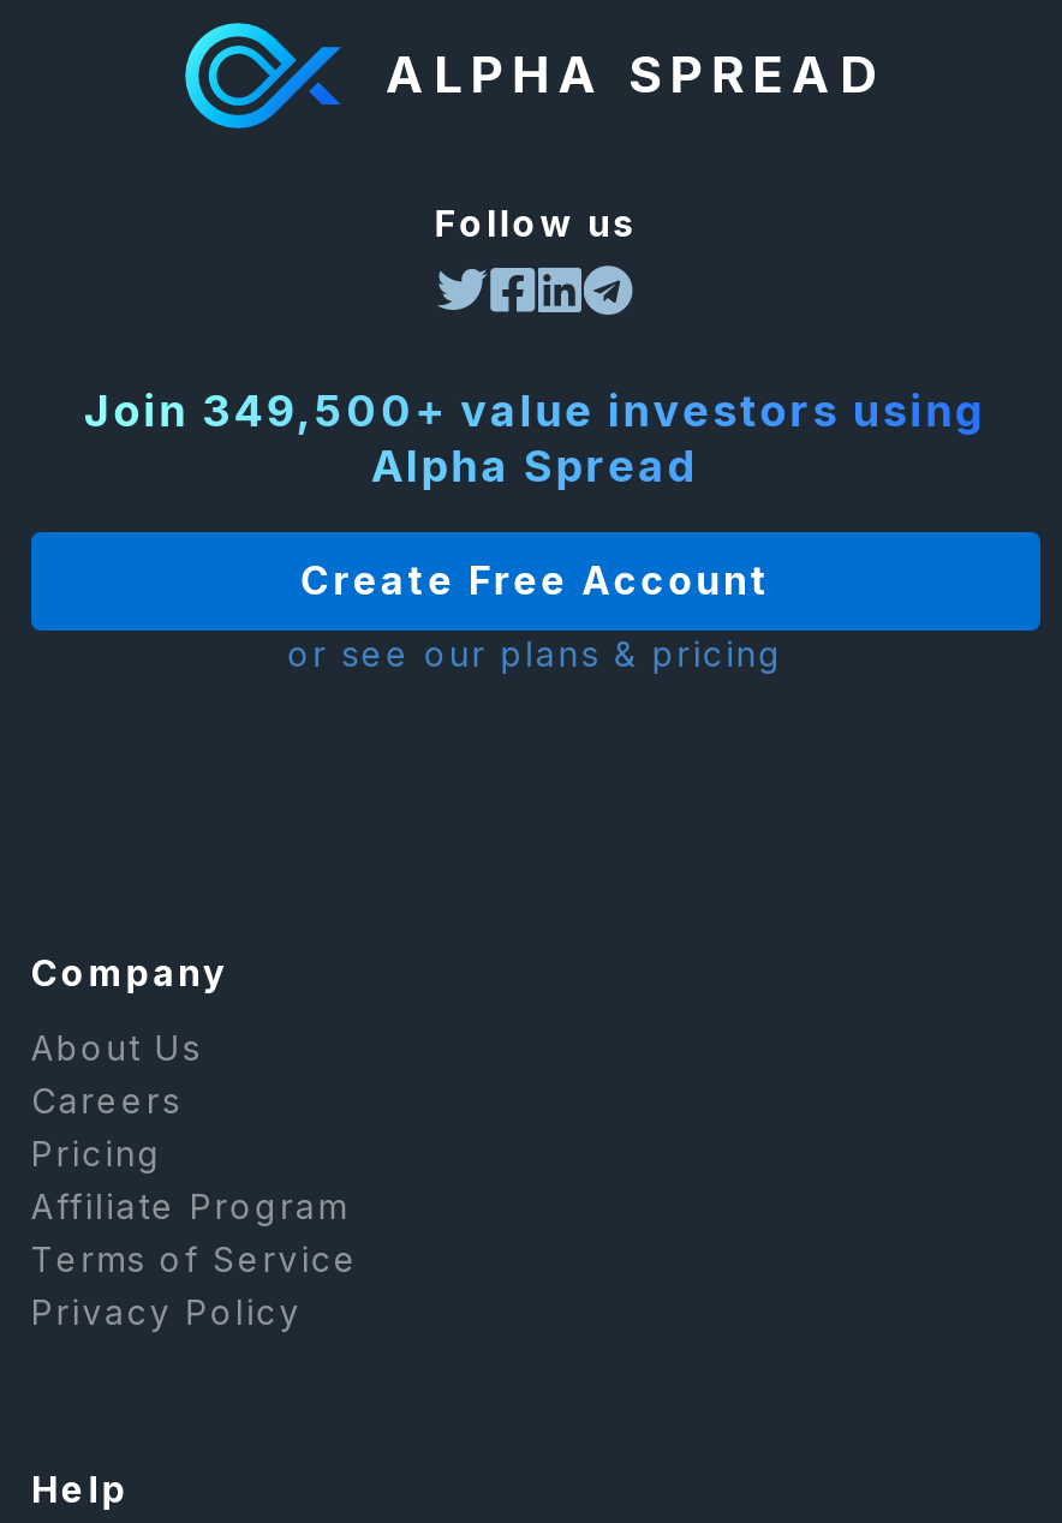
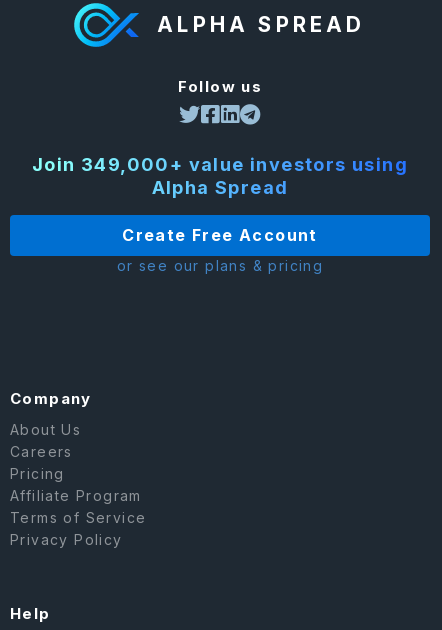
[84,385,988,435] Join 349,500+ value investors using -> [32,154,408,175] Join 349,000+ value investors using

